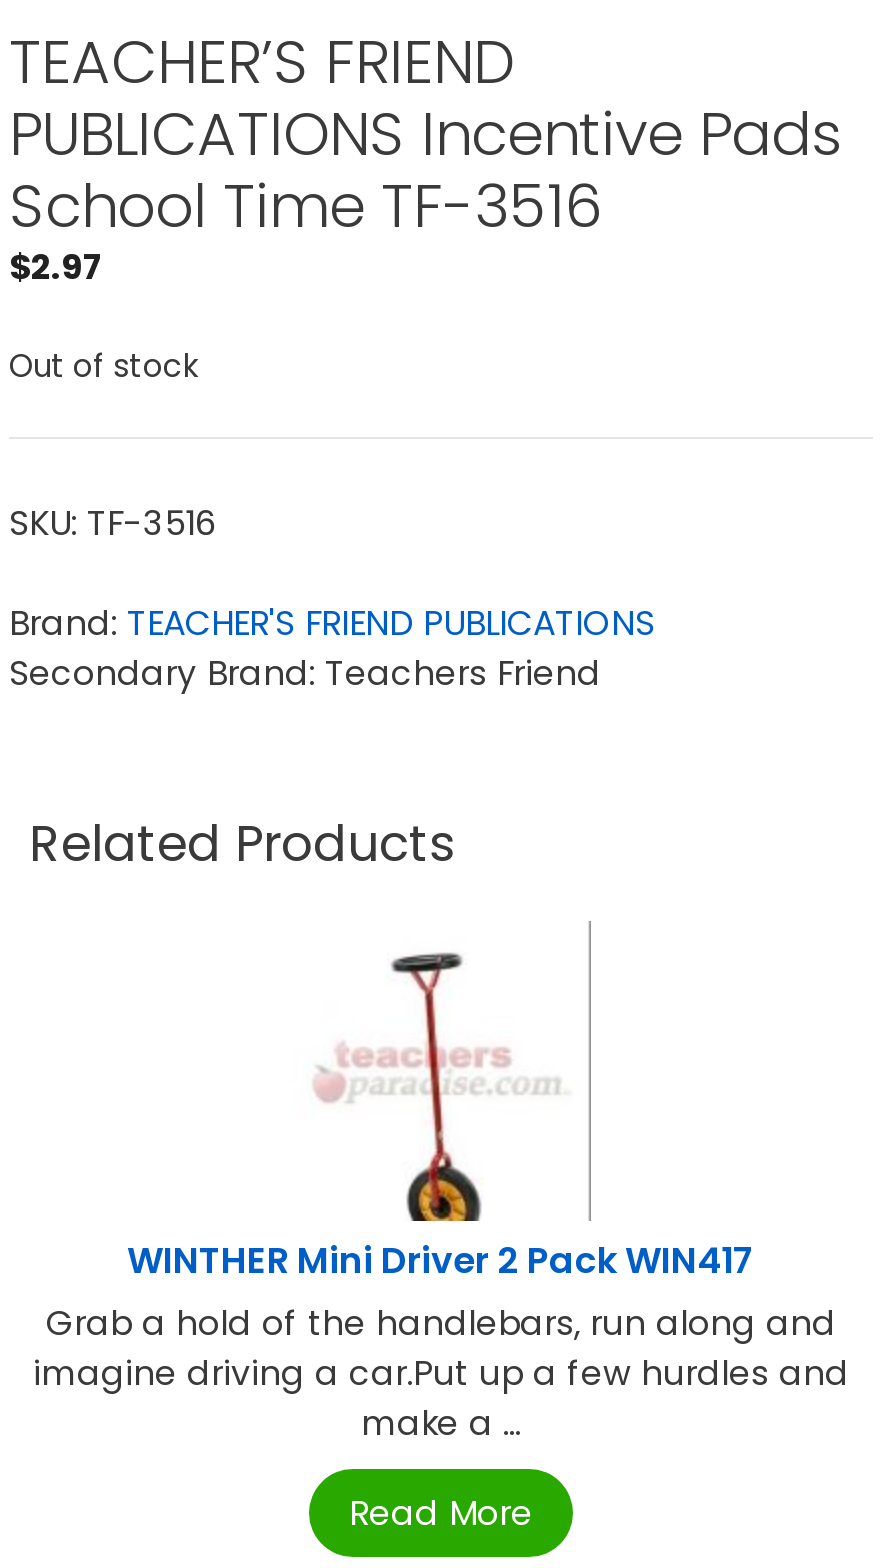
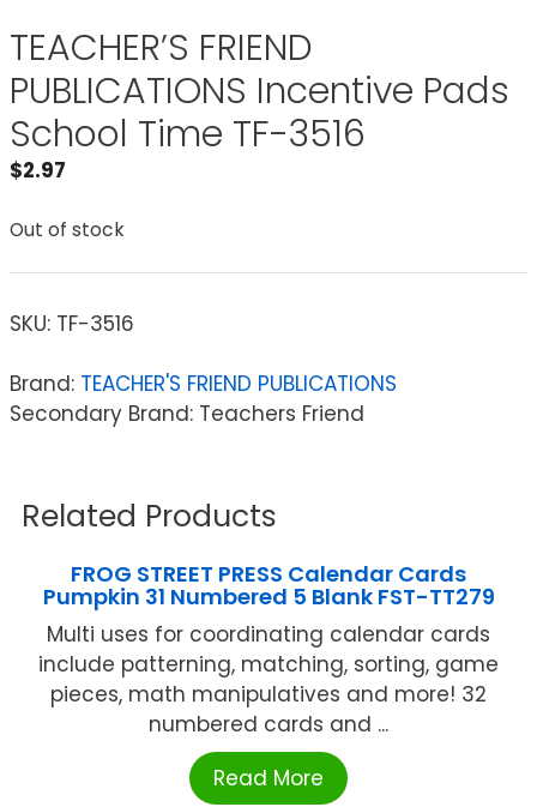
[33,1234,849,1446] WINTHER Mini Driver 2 Pack WIN417 | Grab a hold of the handlebars, run along and | imagine driving a car.Put up a few hurdles and | make a ... -> [38,558,499,738] FROG STREET PRESS Calendar Cards | Pumpkin 31 Numbered 5 Blank FST-TT279 | Multi uses for coordinating calendar cards | include patterning, matching, sorting, game | pieces, math manipulatives and more! 32 | numbered cards and ...

